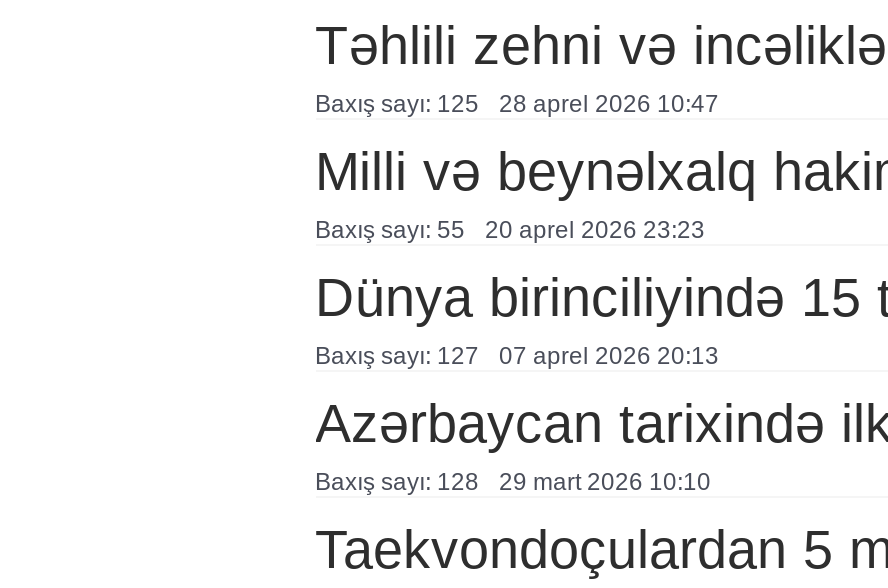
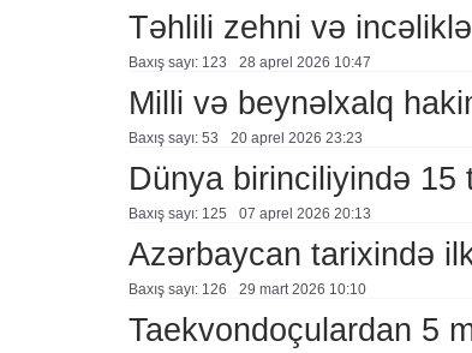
[315,90,719,118] Baxış sayı: 125 28 aprel 2026 10:47 -> [128,54,371,71] Baxış sayı: 123 28 aprel 2026 10:47
[315,216,705,244] Baxış sayı: 55 20 aprel 2026 23:23 -> [128,130,362,146] Baxış sayı: 53 20 aprel 2026 23:23
[315,342,719,370] Baxış sayı: 127 07 aprel 2026 20:13 -> [128,205,371,222] Baxış sayı: 125 07 aprel 2026 20:13
[315,468,711,496] Baxış sayı: 128 29 mart 2026 10:10 -> [128,281,366,298] Baxış sayı: 126 29 mart 2026 10:10

